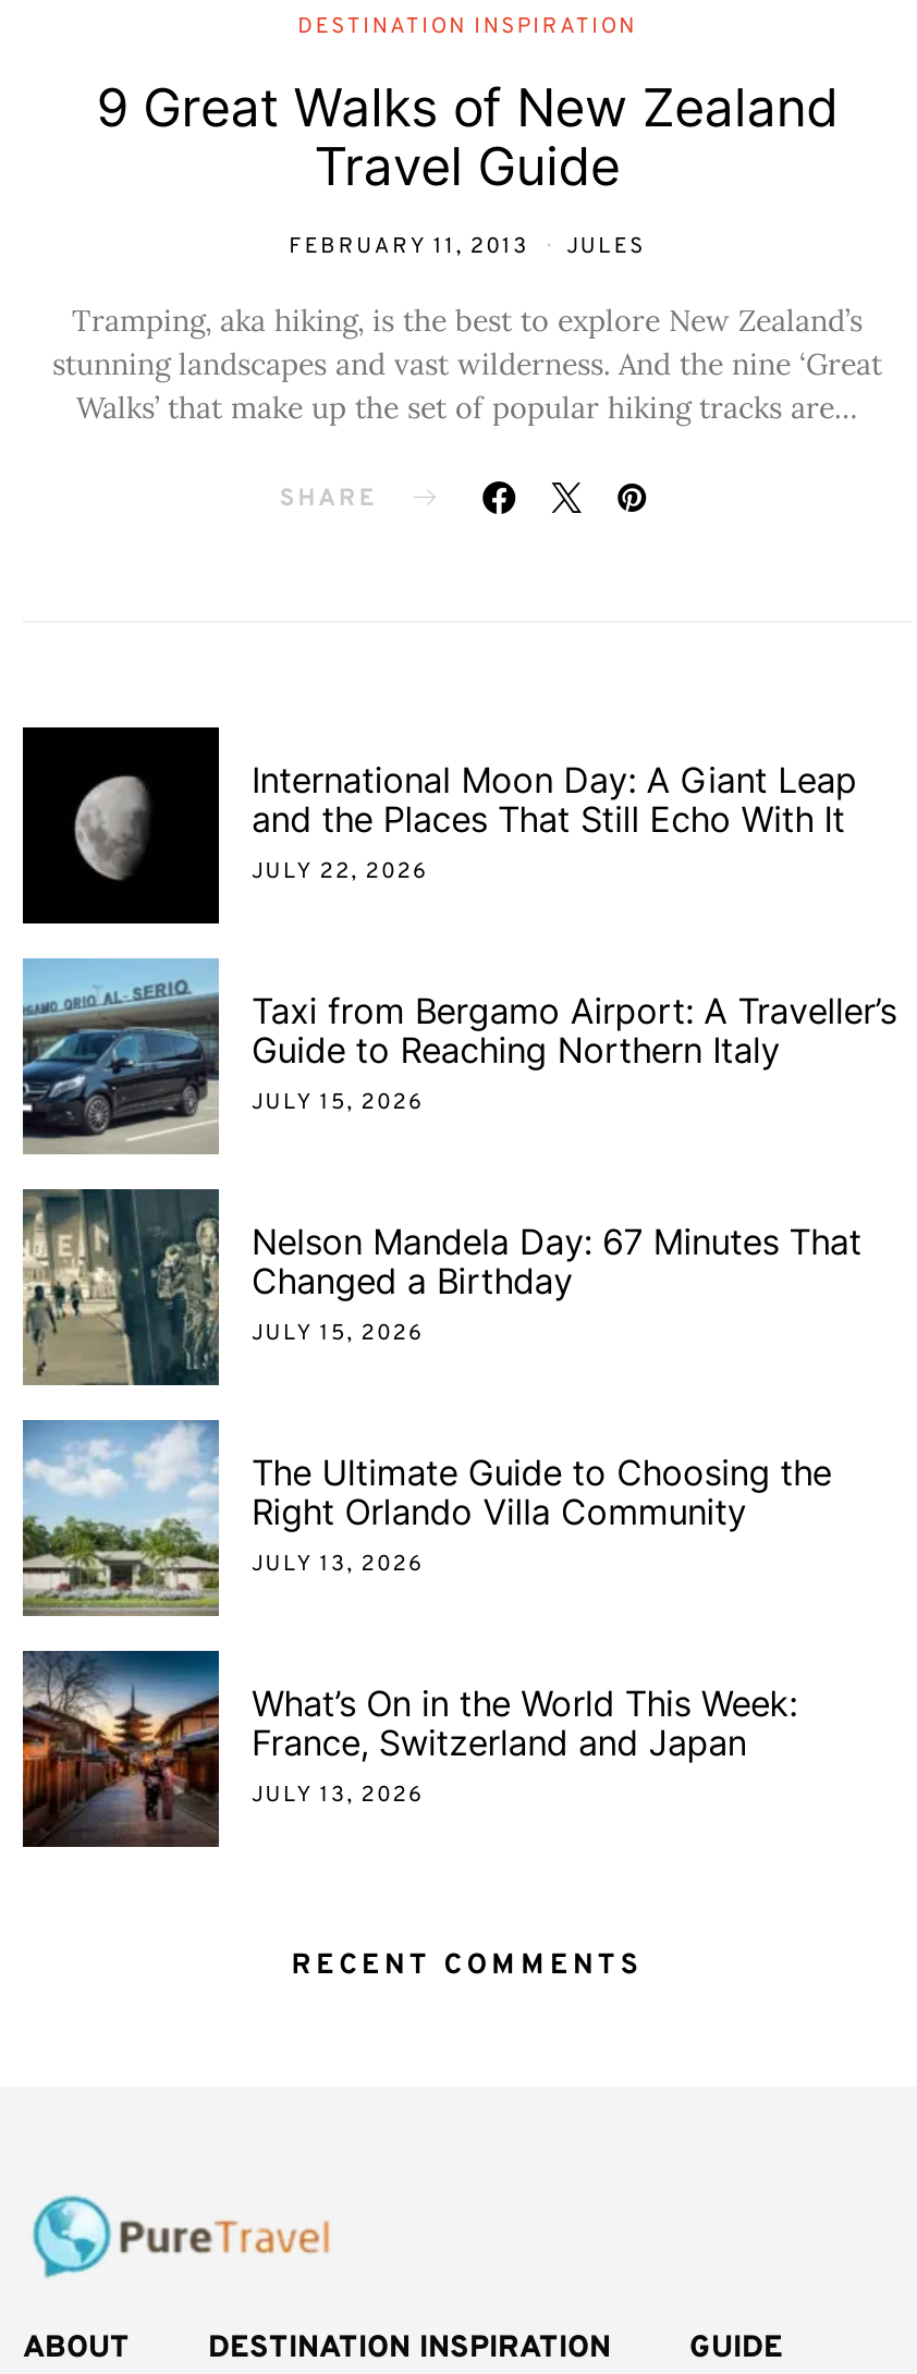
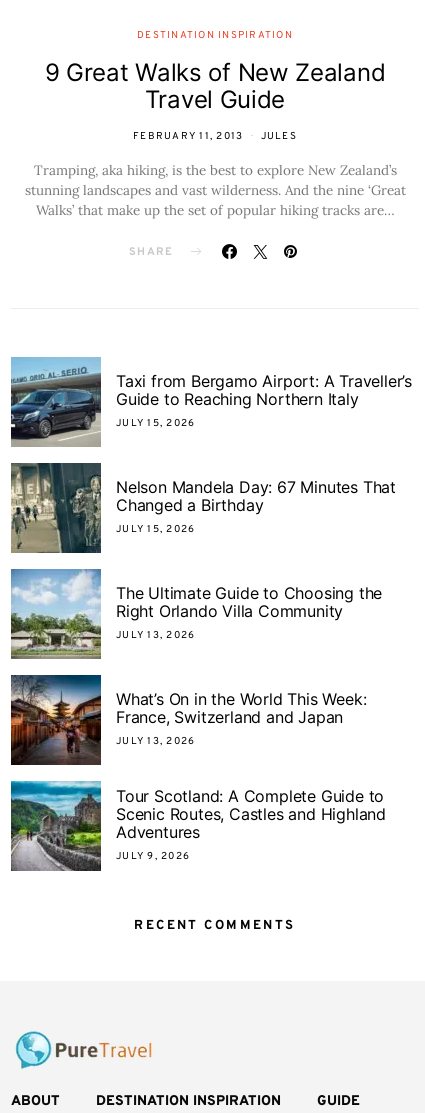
[21,725,857,923] [image] | International Moon Day: A Giant Leap | and the Places That Still Echo With It | JULY 22, 2026 -> none
moved [19,967,896,1811] -> [9,361,412,748]: [image] | Taxi from Bergamo Airport: A Traveller’s | Guide to Reaching Northern Italy | ... | France, Switzerland and Japan | JULY 13, 2026
none -> [10,780,386,872] [image] | Tour Scotland: A Complete Guide to | Scenic Routes, Castles and Highland | Adventures | JULY 9, 2026

